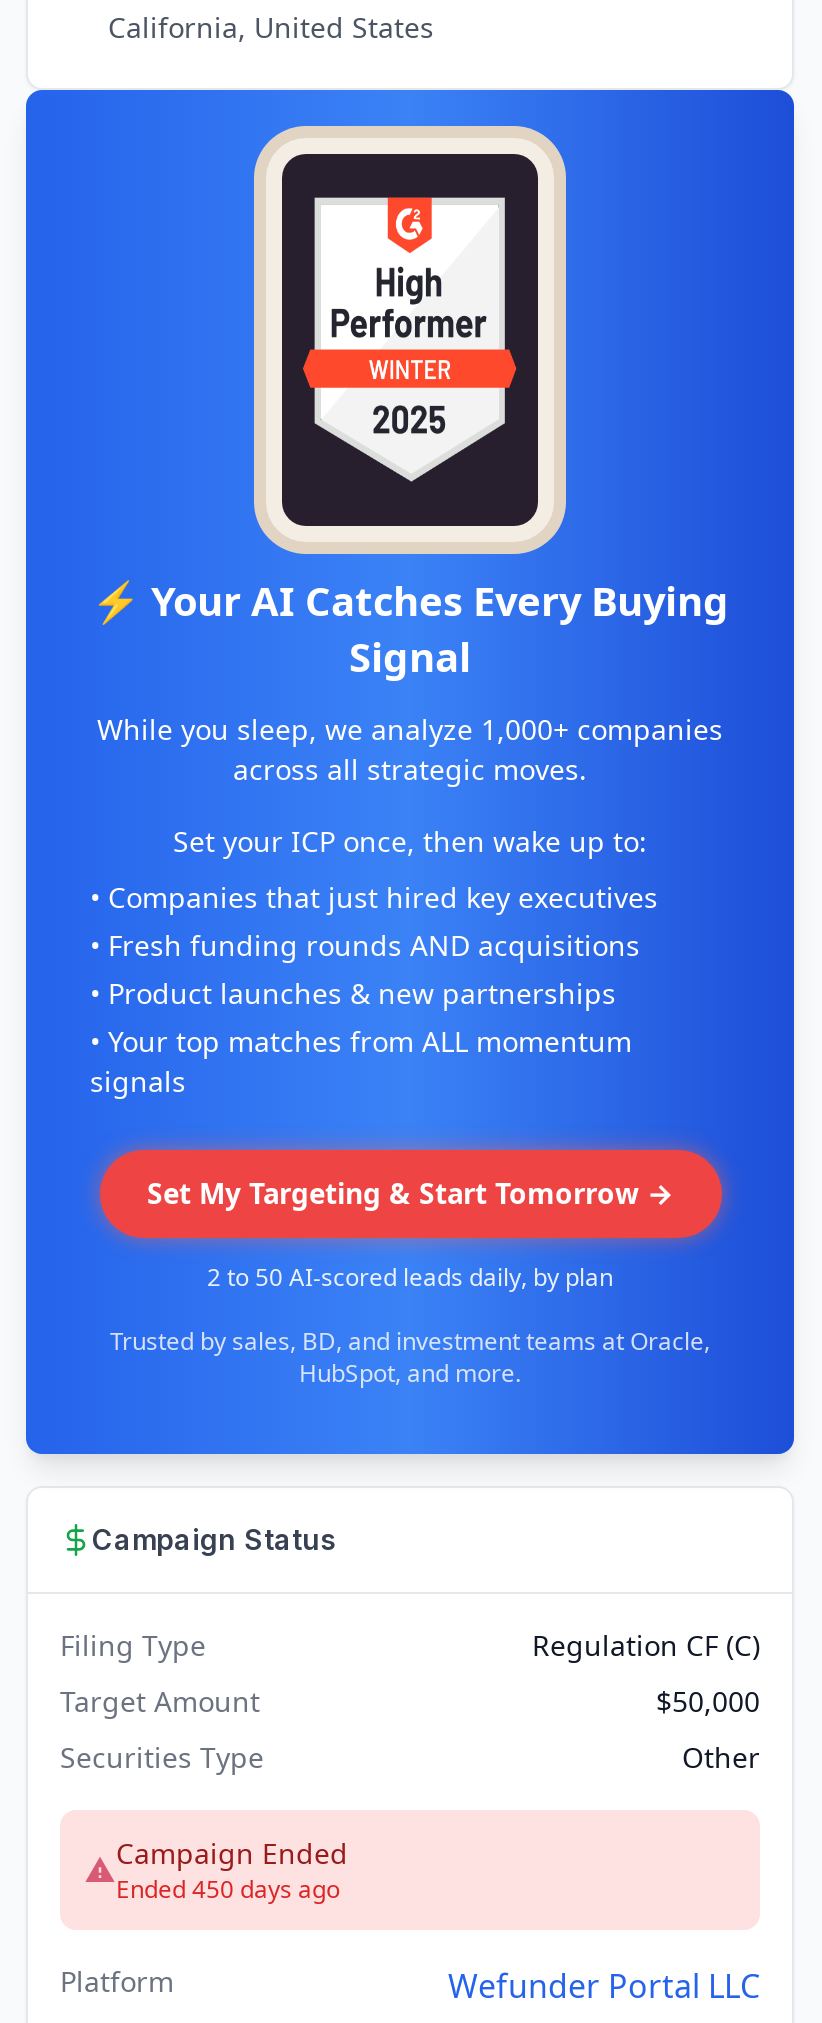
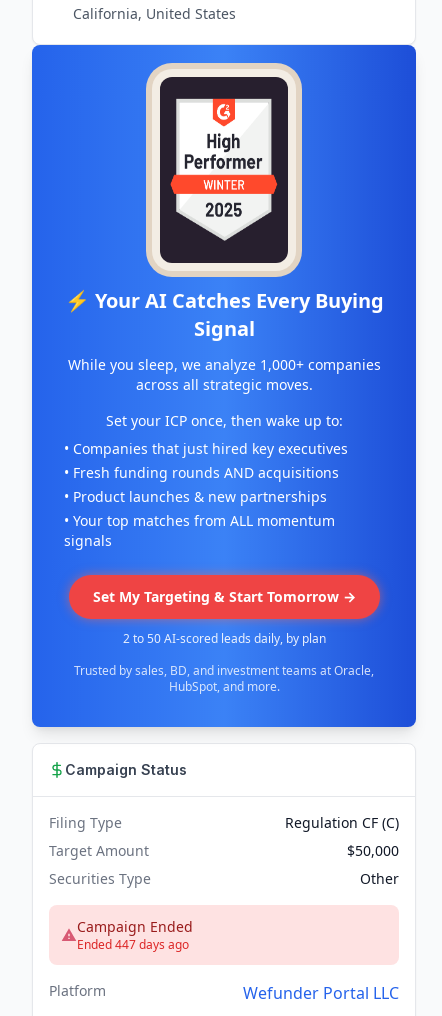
[116,1872,340,1906] Ended 450 days ago -> [77,936,189,953] Ended 447 days ago

